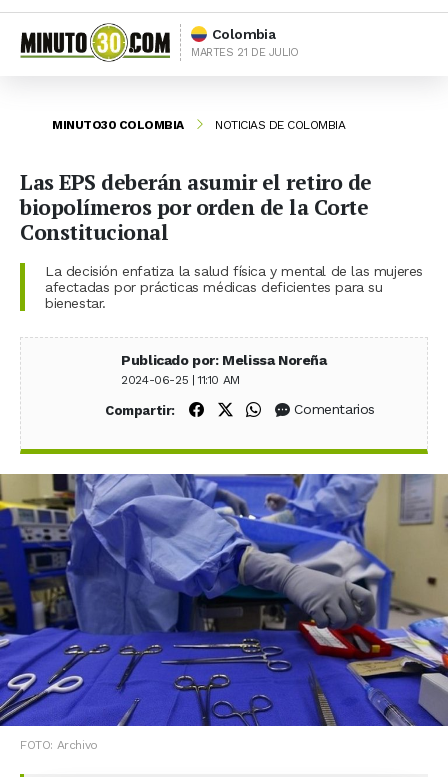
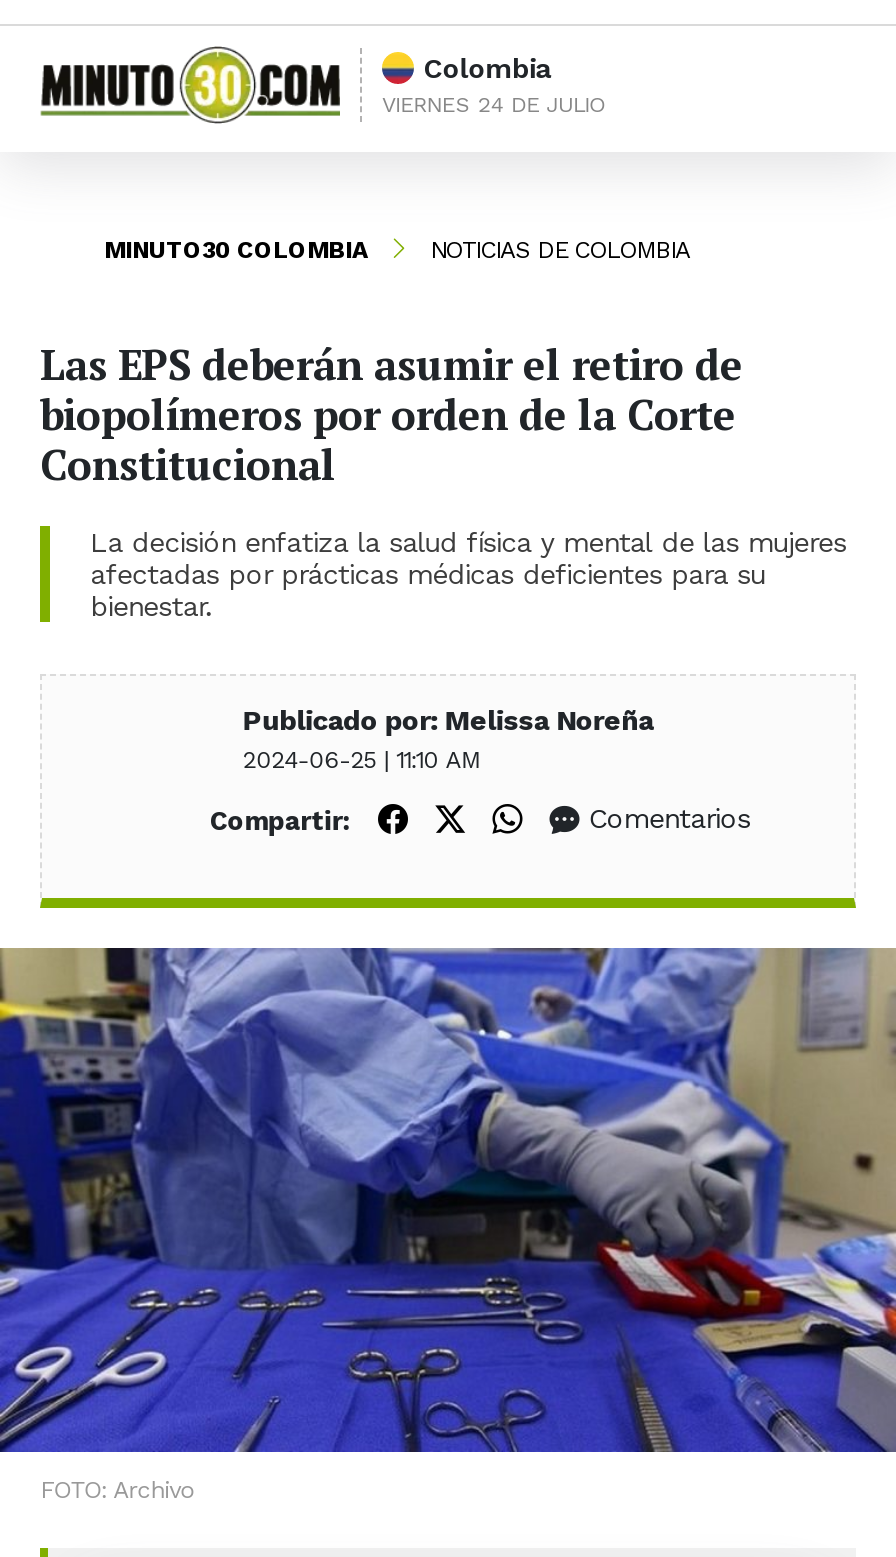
[191,46,299,59] MARTES 21 DE JULIO -> [382,92,607,118] VIERNES 24 DE JULIO

